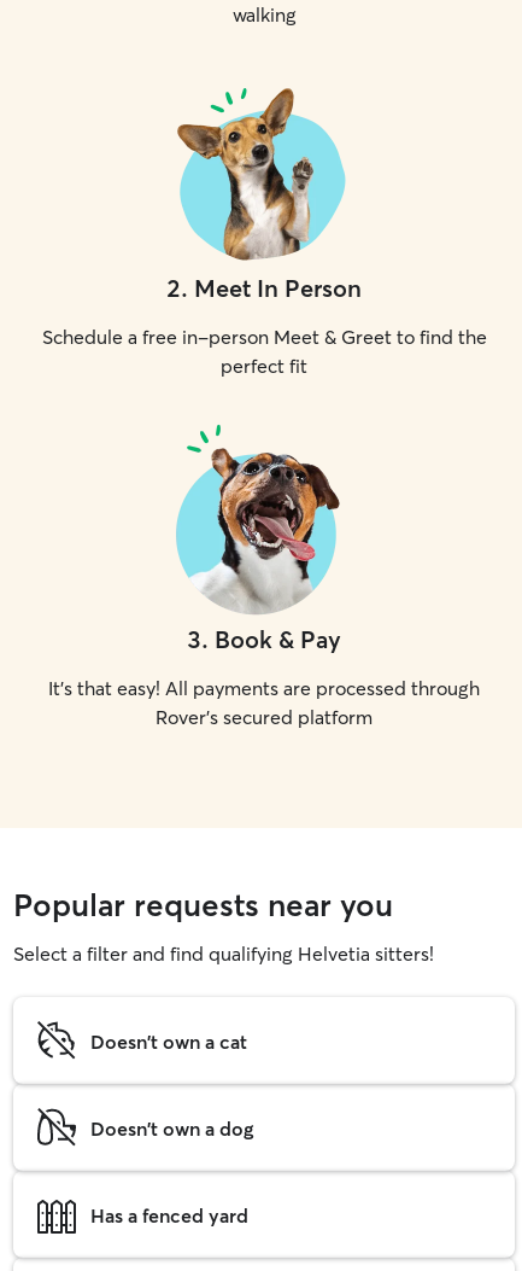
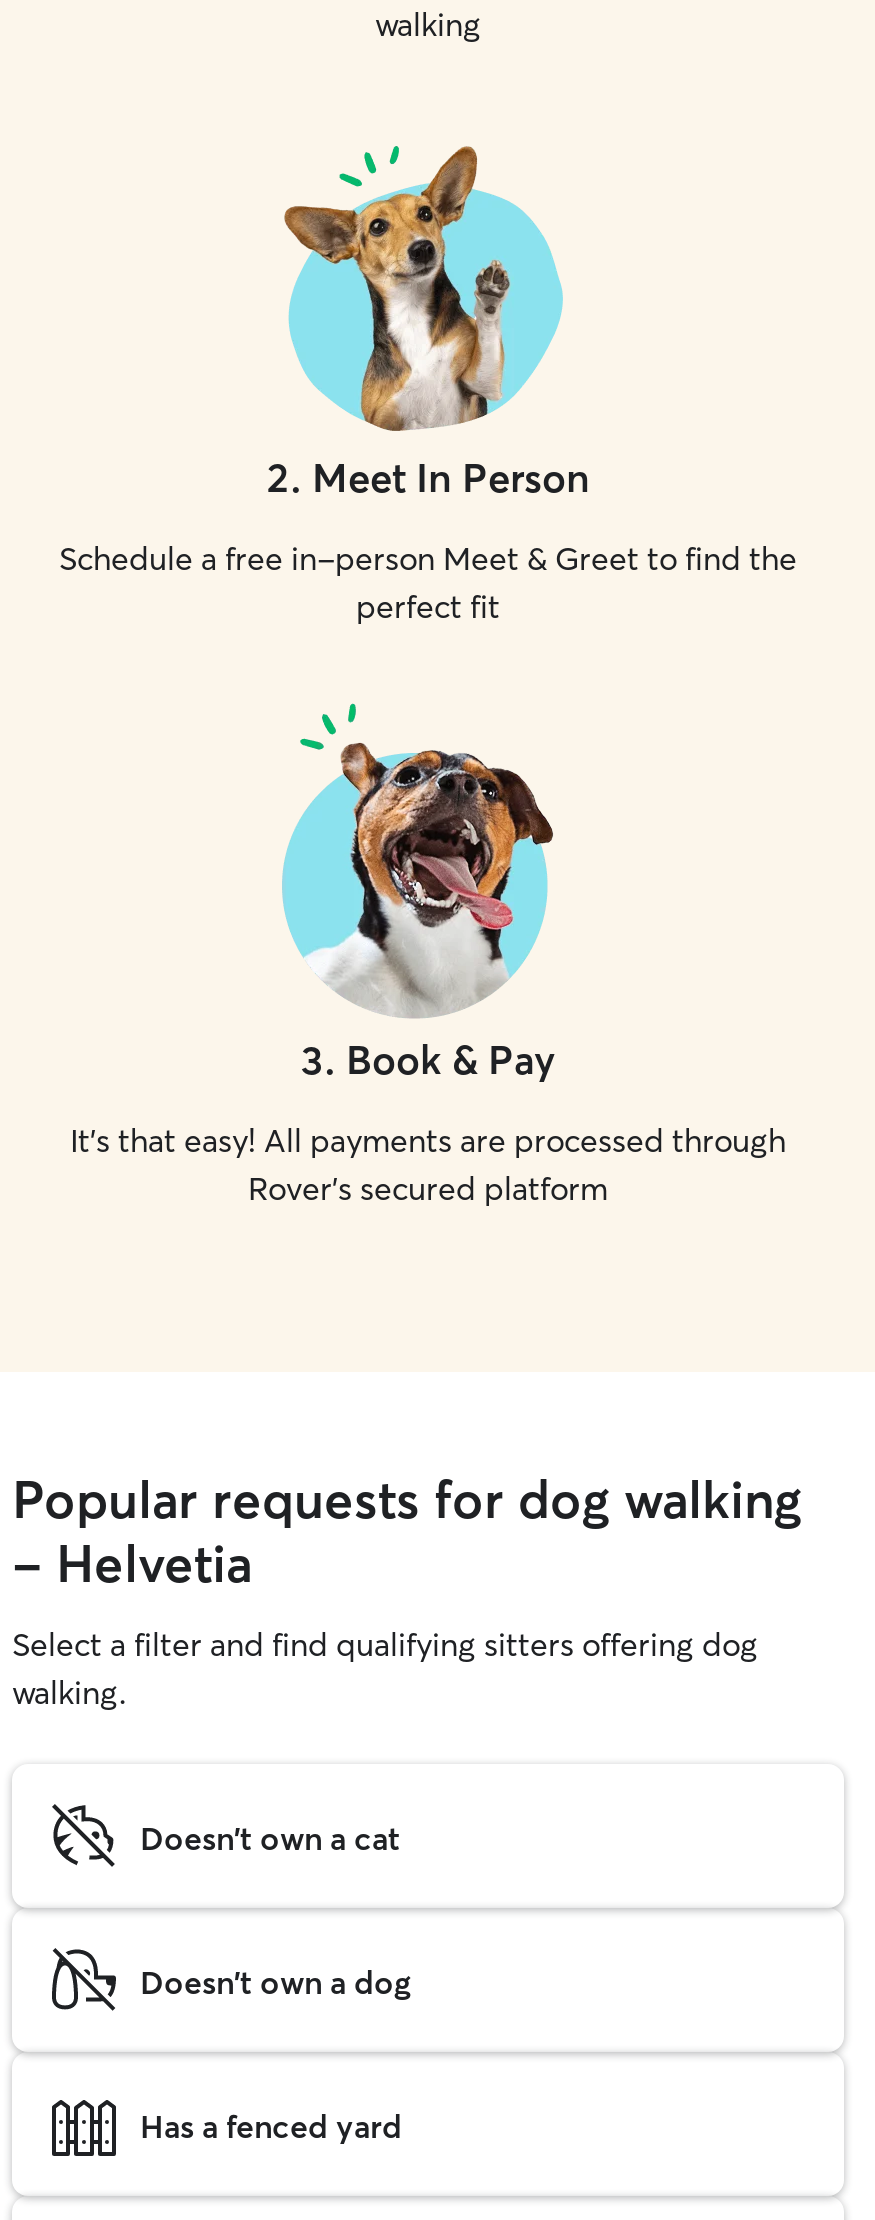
[13,886,434,966] Popular requests near you | Select a filter and find qualifying Helvetia sitters! -> [12,1468,802,1712] Popular requests for dog walking | - Helvetia | Select a filter and find qualifying sitters offering dog | walking.

